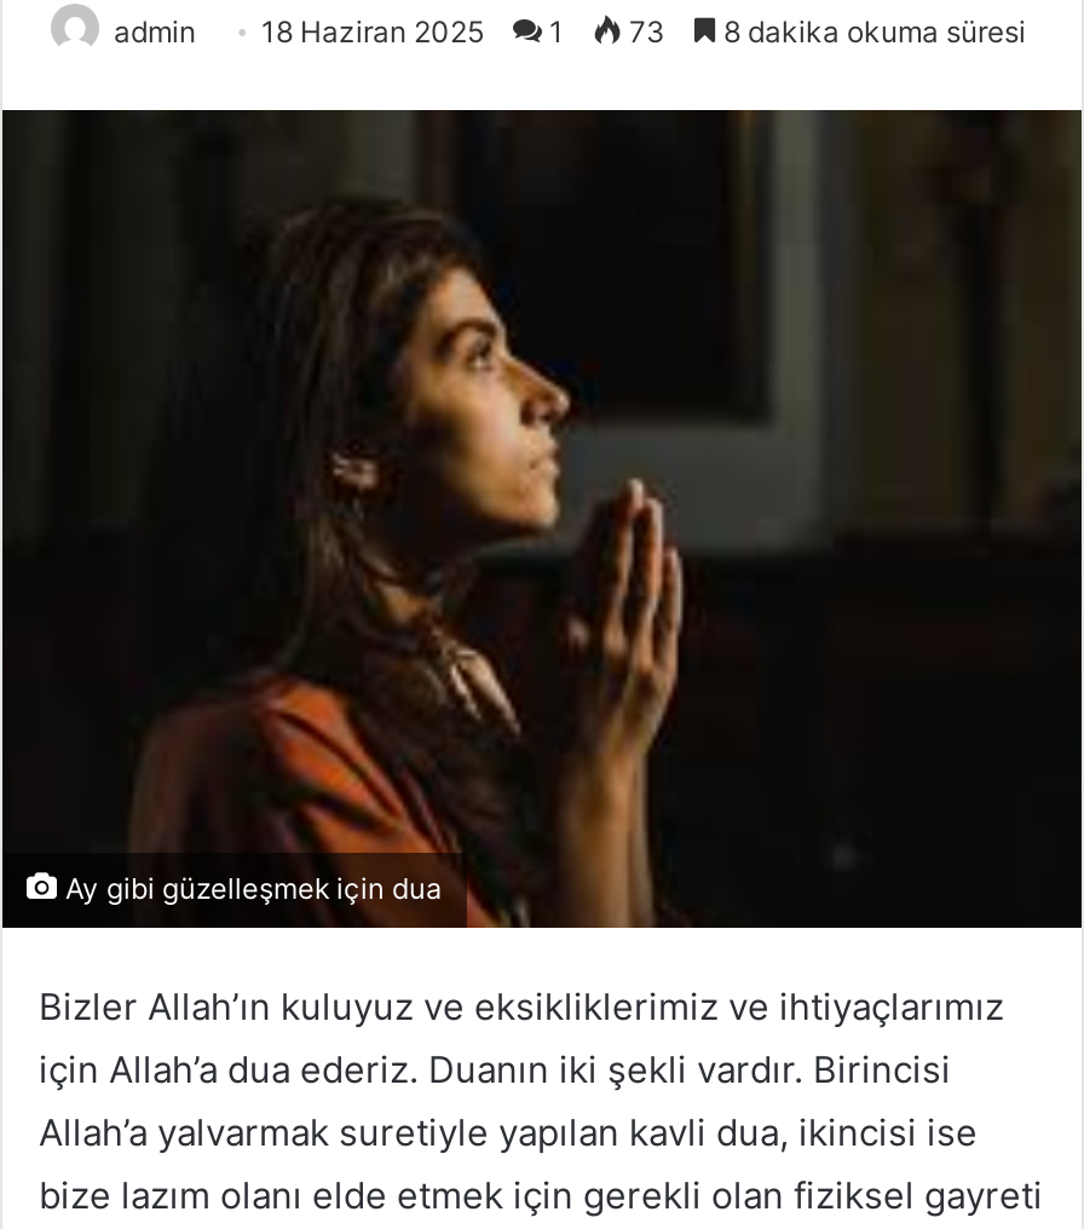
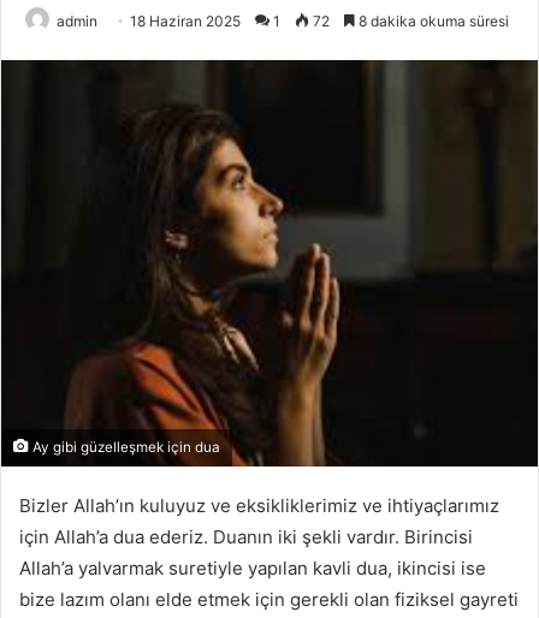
[114,13,1026,50] admin 18 Haziran 2025 1 73 8 dakika okuma süresi -> [57,12,509,30] admin 18 Haziran 2025 1 72 8 dakika okuma süresi

